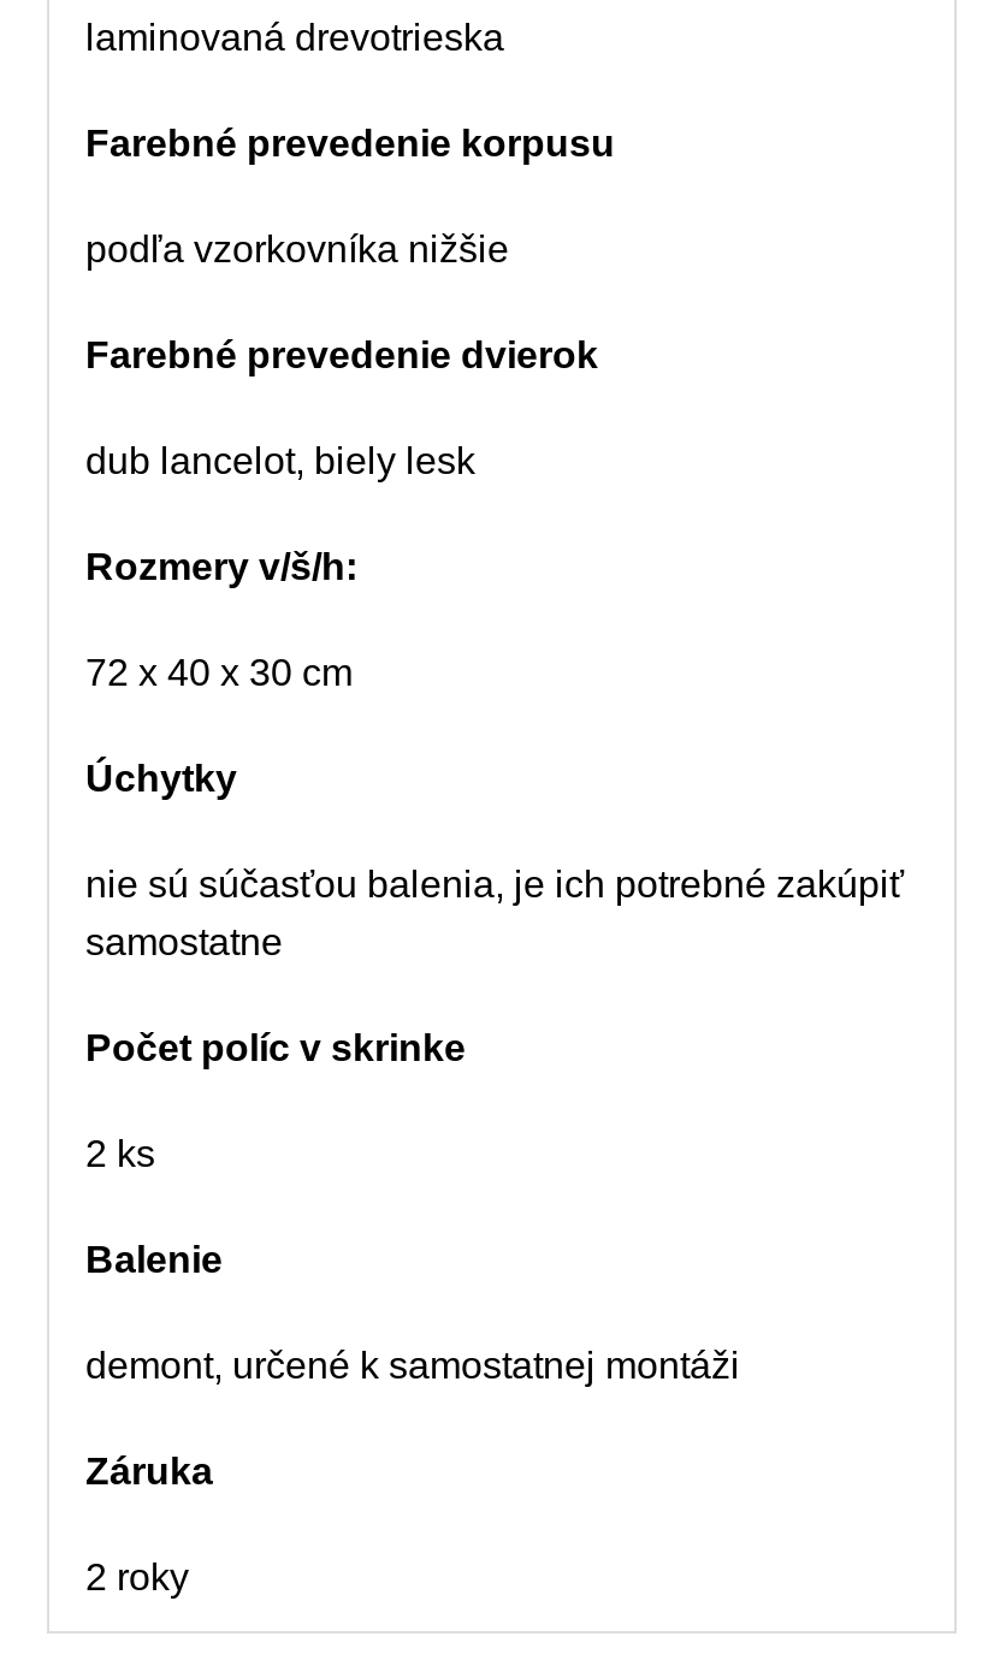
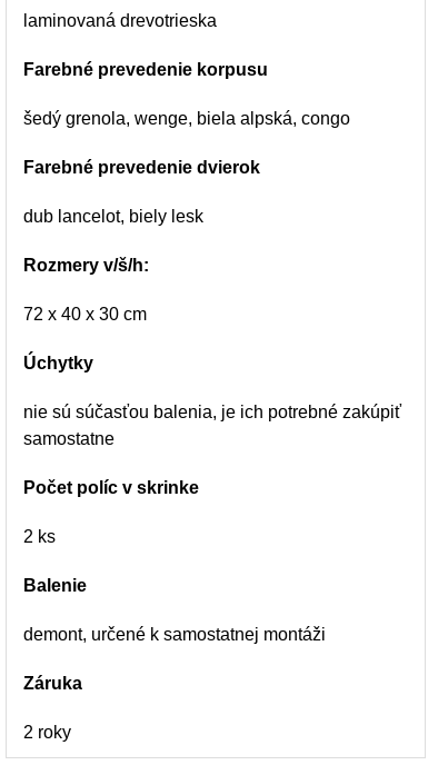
[85,230,509,270] podľa vzorkovníka nižšie -> [23,109,350,128] šedý grenola, wenge, biela alpská, congo

